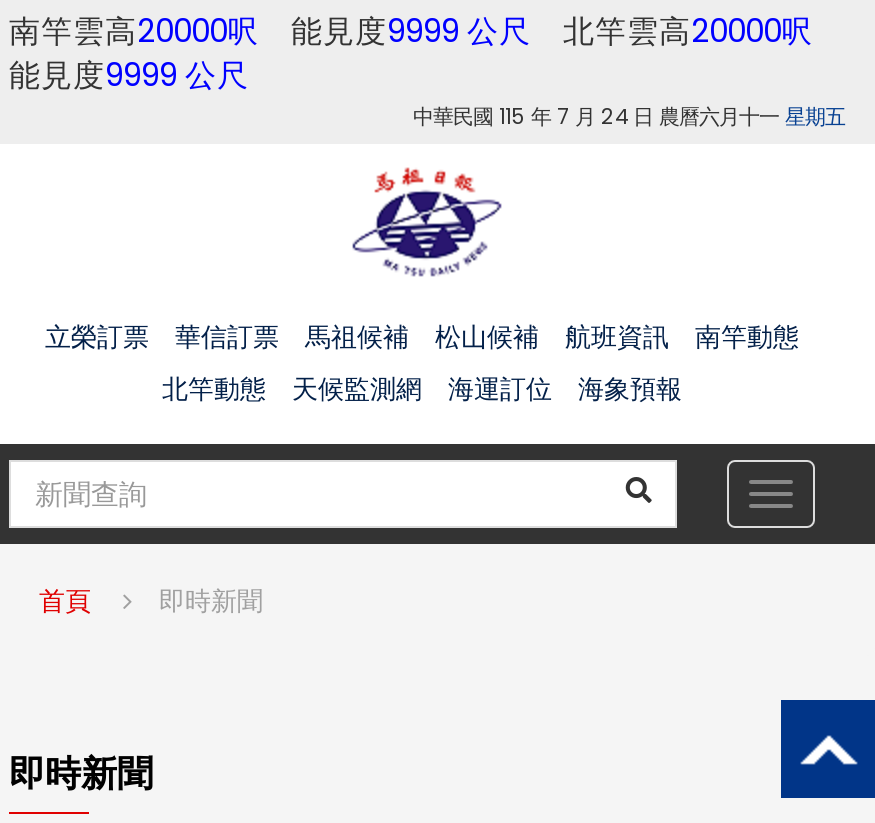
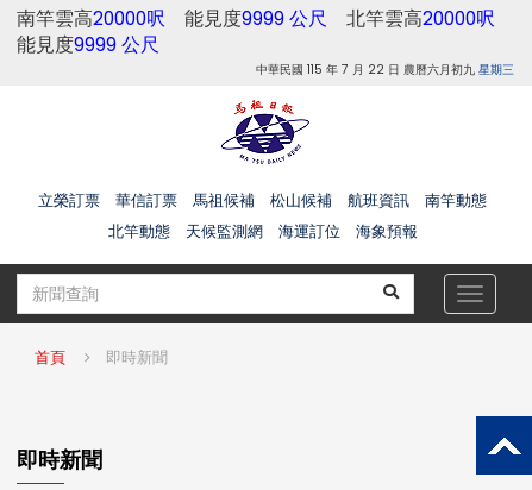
[413,102,845,132] 中華民國 115 年 7 月 24 日 農曆六月十一星期五 -> [256,61,514,78] 中華民國 115 年 7 月 22 日 農曆六月初九星期三

